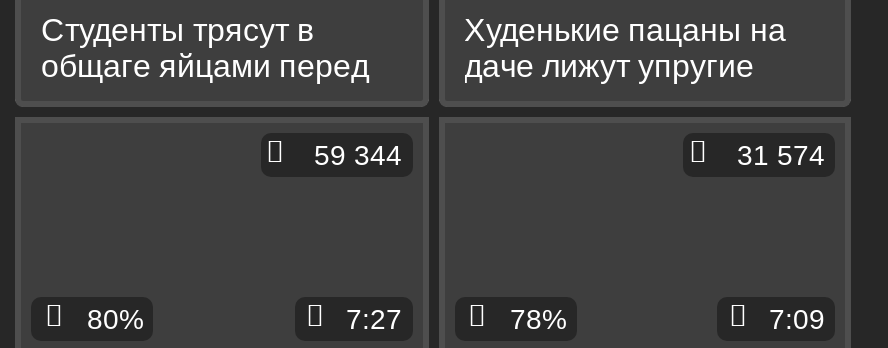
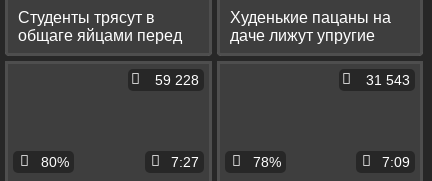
[314,140,402,172] 59 344 -> [154,72,198,88] 59 228
[737,140,825,172] 31 574 -> [366,72,410,88] 31 543

